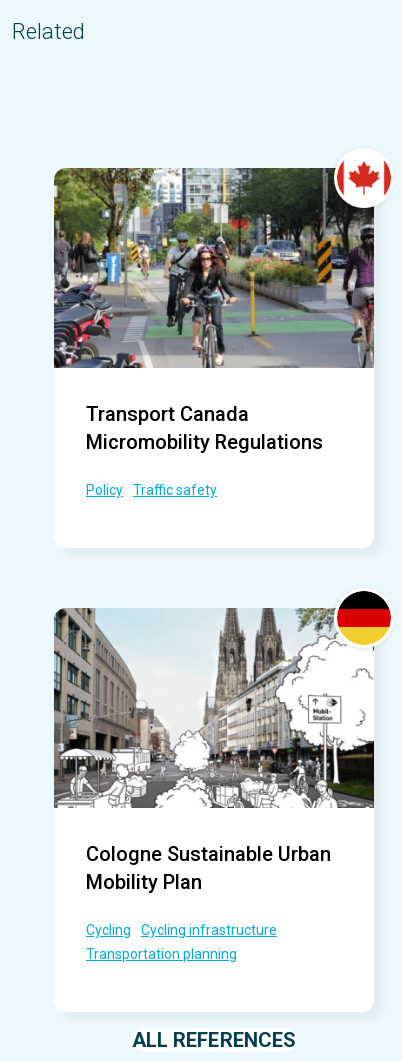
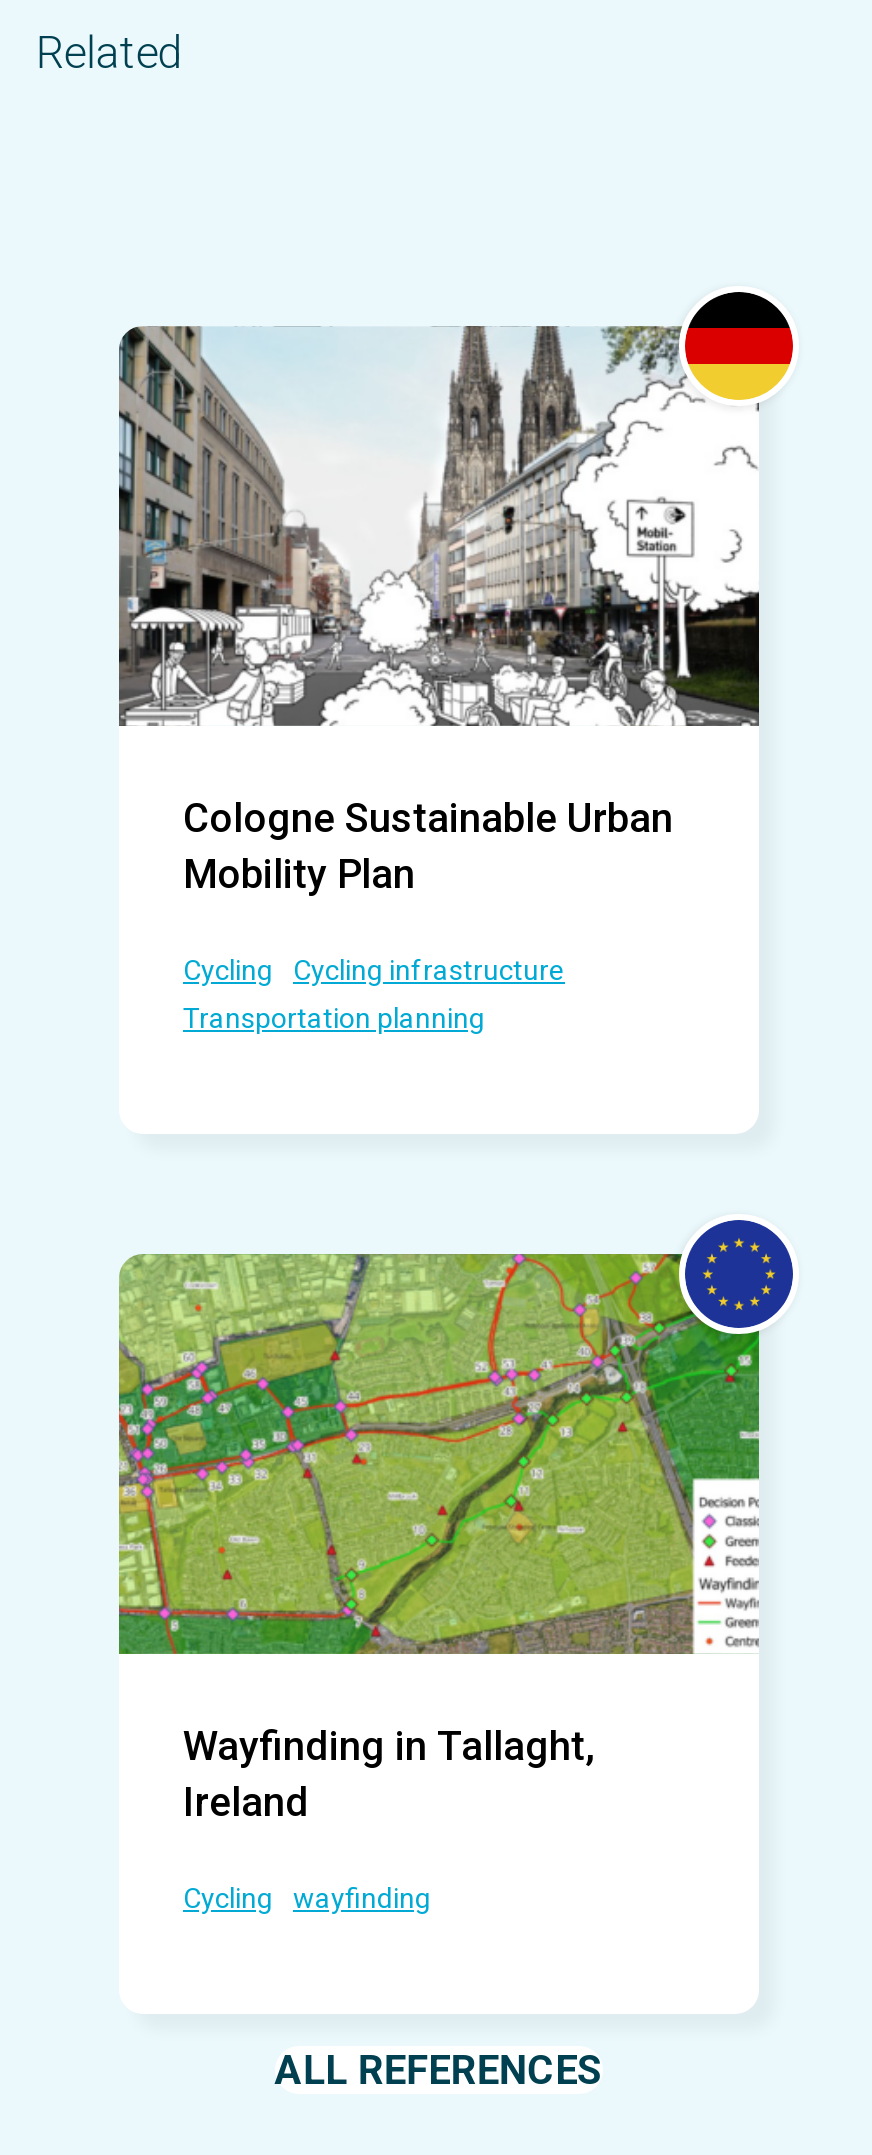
[53,161,390,498] [image] | Transport Canada | Micromobility Regulations | Policy | Traffic safety -> none
moved [52,605,375,962] -> [115,320,761,1034]: [image] | Cologne Sustainable Urban | Mobility Plan | Cycling | Cycling infrastructure | Transportation planning
none -> [117,1218,795,1914] [image] | Wayfinding in Tallaght, | Ireland | Cycling | wayfinding

